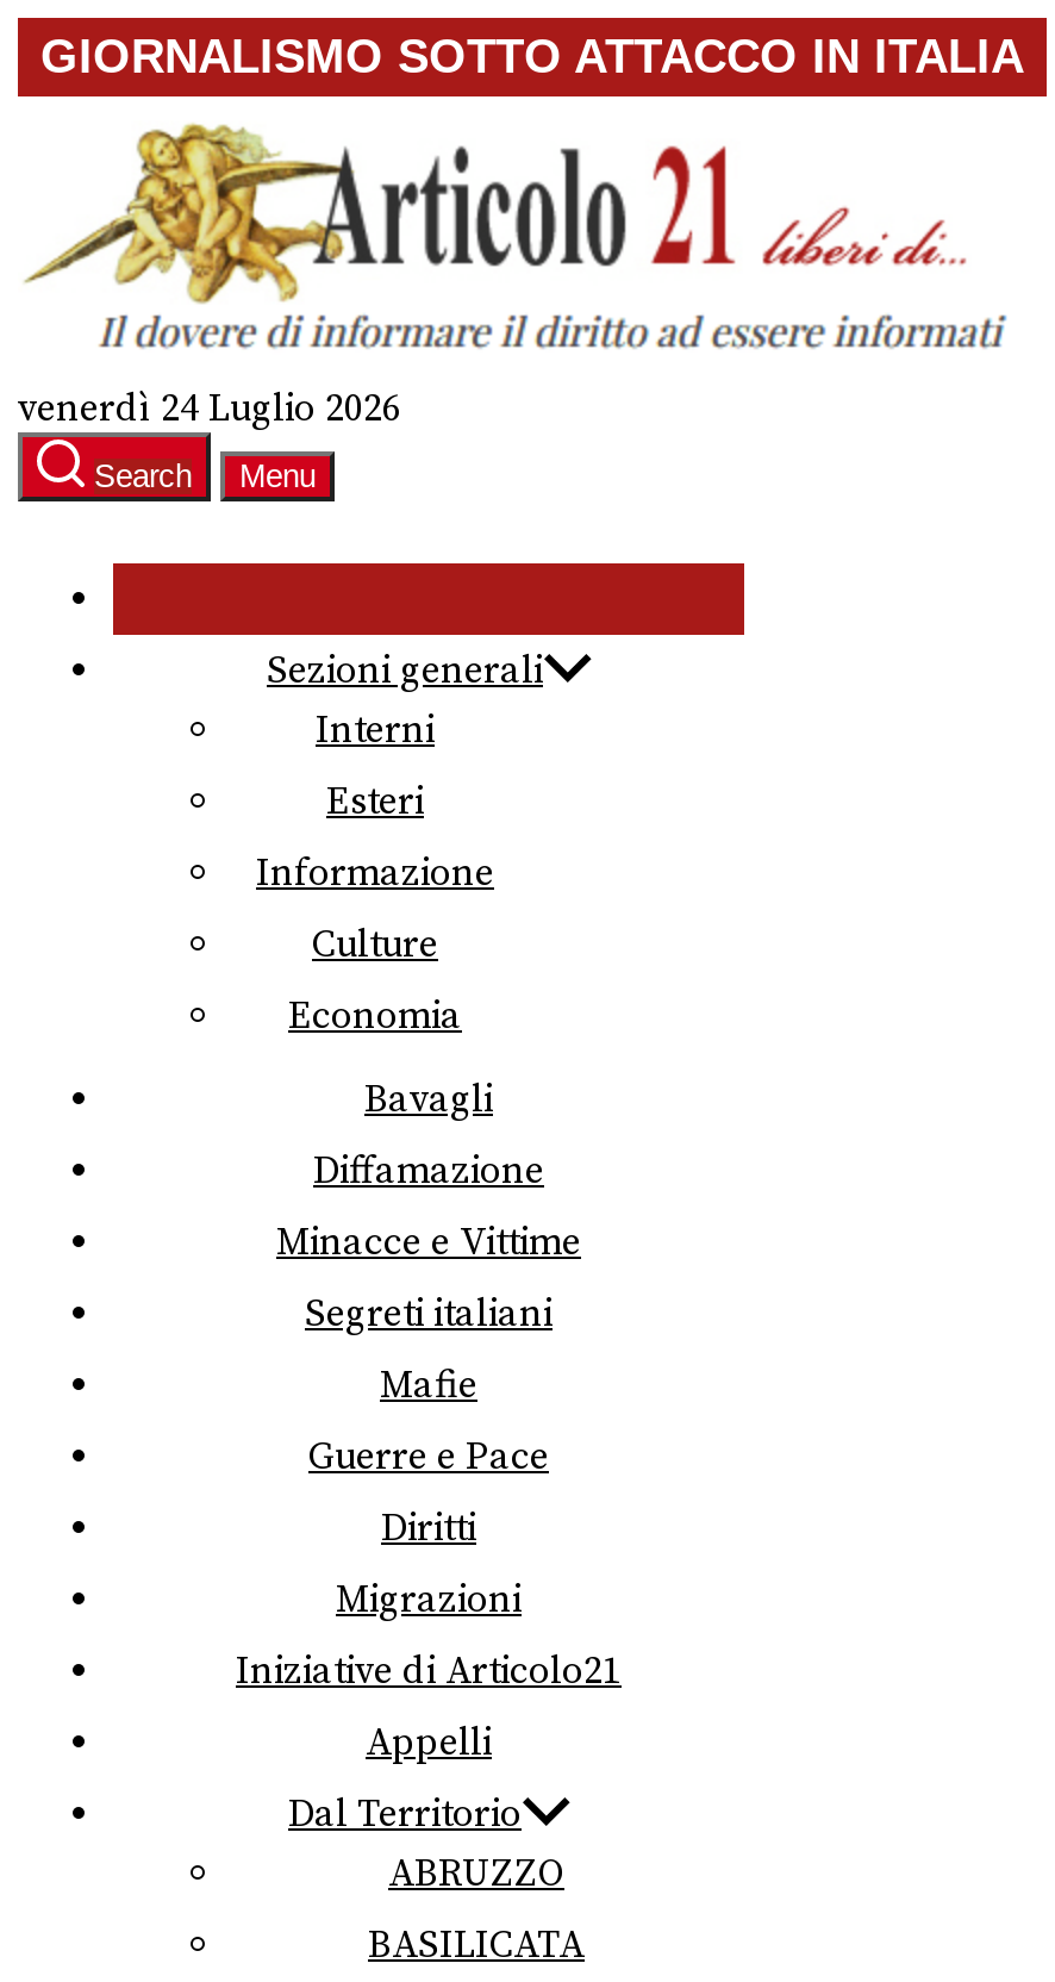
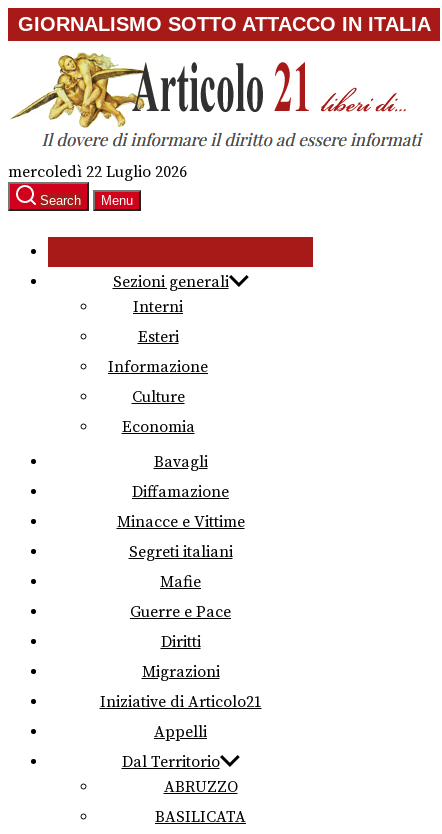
[18,385,401,432] venerdì 24 Luglio 2026 -> [8,162,187,182] mercoledì 22 Luglio 2026

